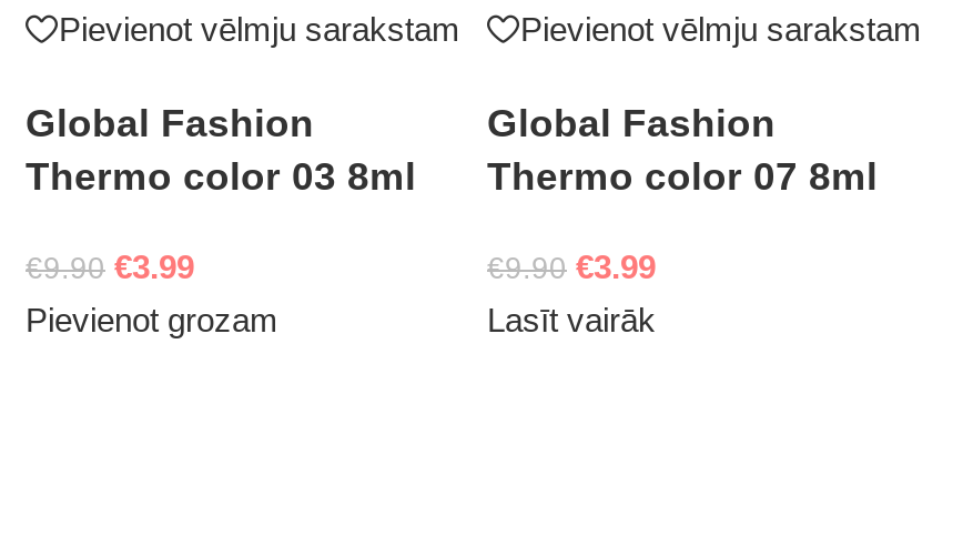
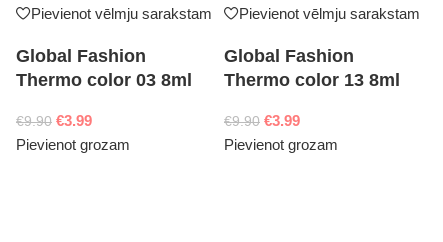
[487,153,878,198] Thermo color 07 8ml -> [224,70,400,90] Thermo color 13 8ml
[487,301,656,339] Lasīt vairāk -> [224,136,338,153] Pievienot grozam

